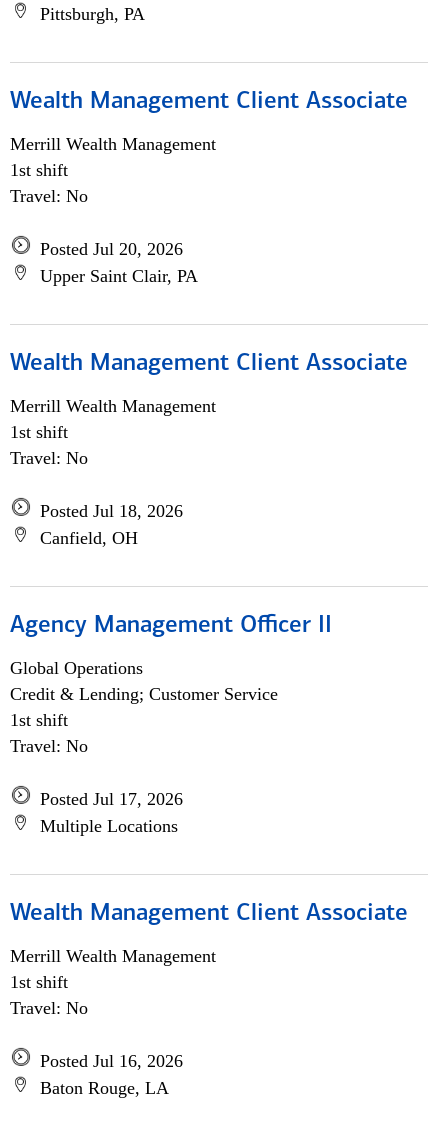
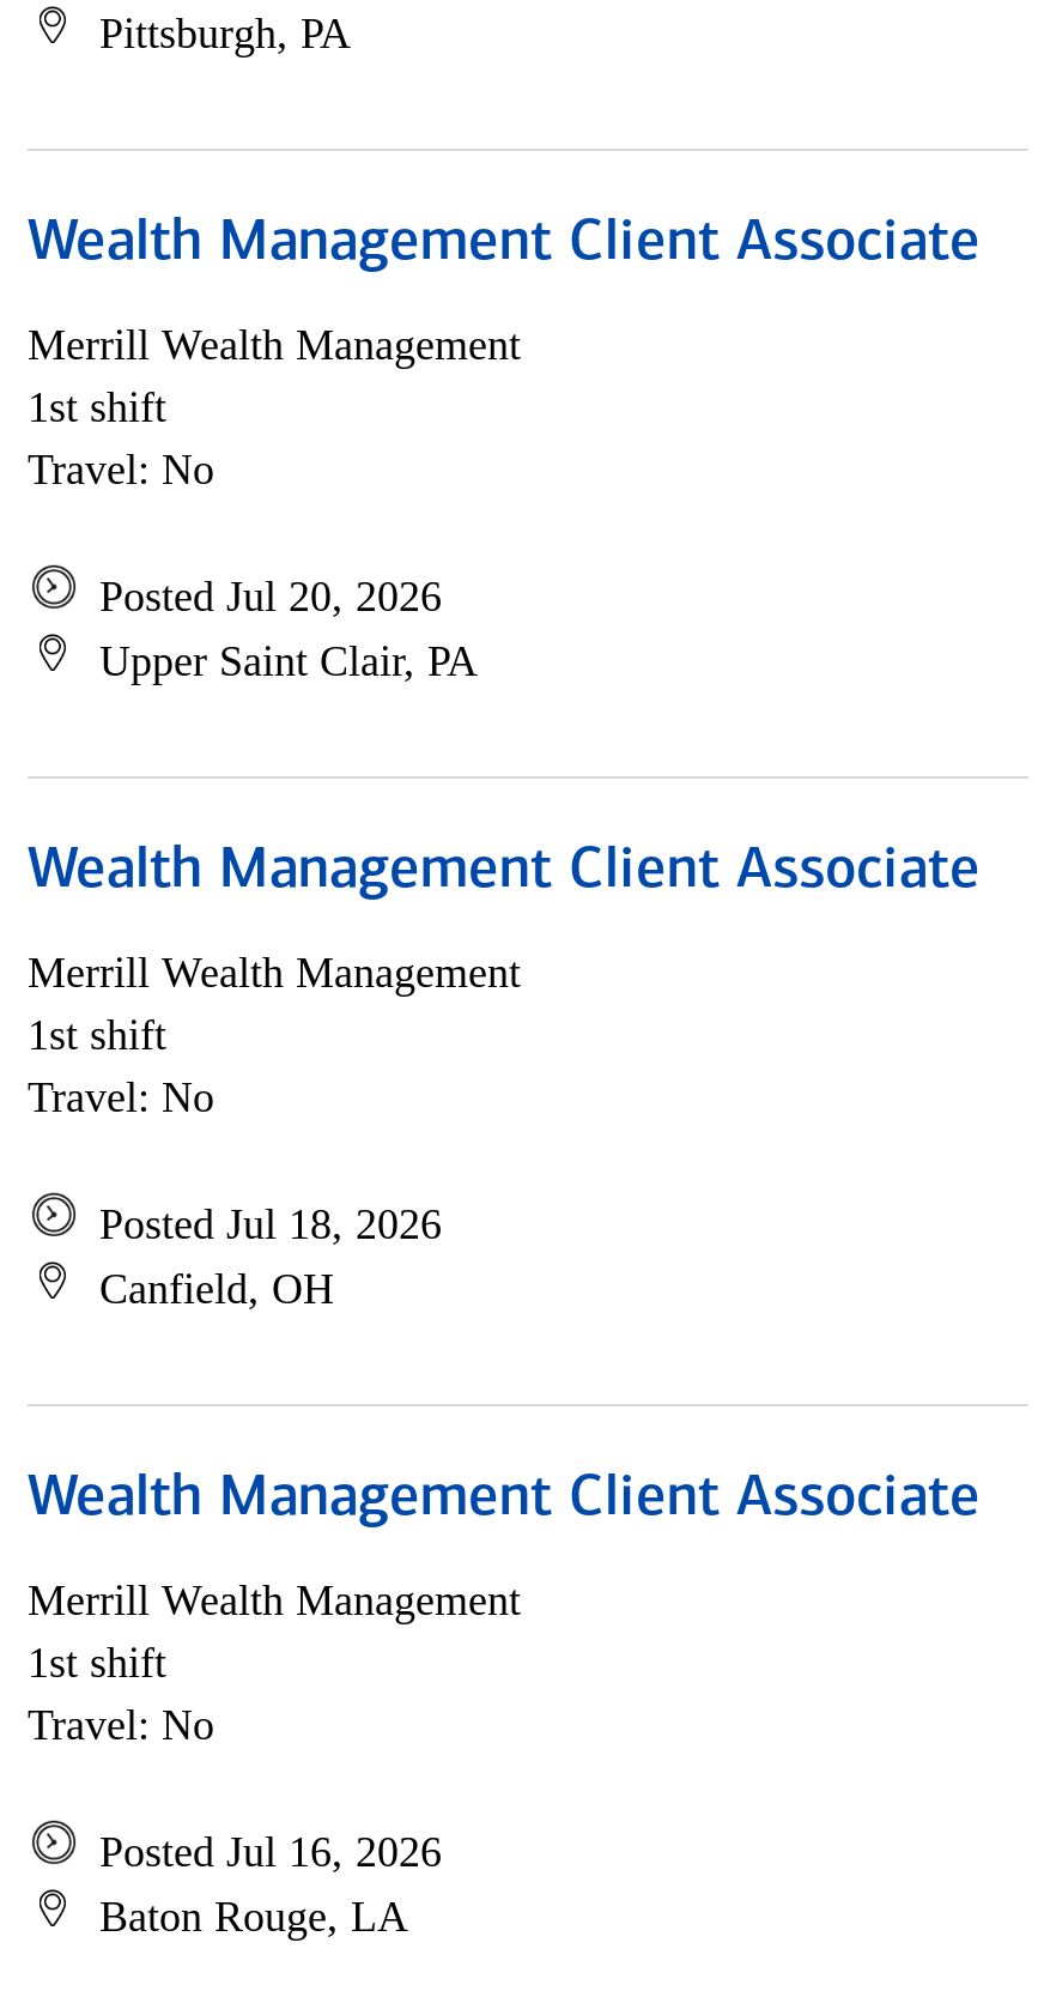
[10,614,332,836] Agency Management Officer II | Global Operations | Credit & Lending; Customer Service | 1st shift | Travel: No | Posted Jul 17, 2026 | Multiple Locations -> none

